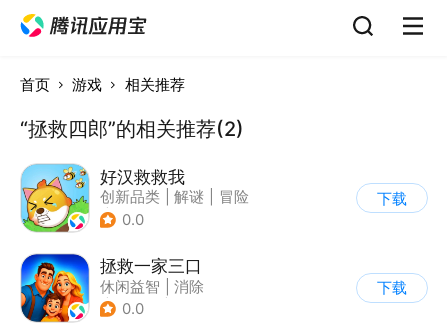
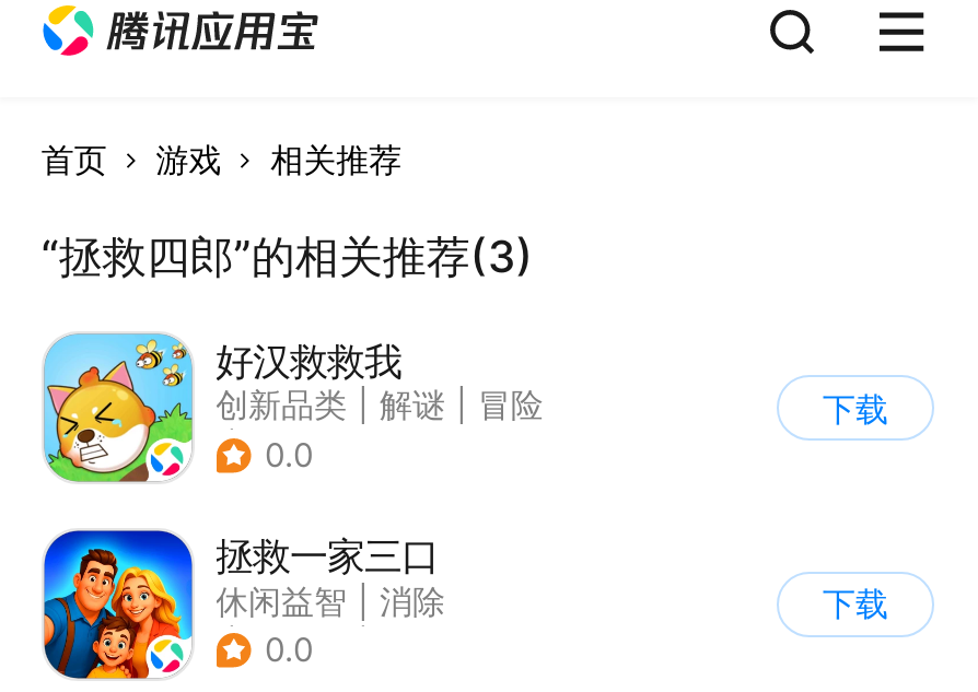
[20,116,244,140] “拯救四郎”的相关推荐(2) -> [41,230,534,282] “拯救四郎”的相关推荐(3)

